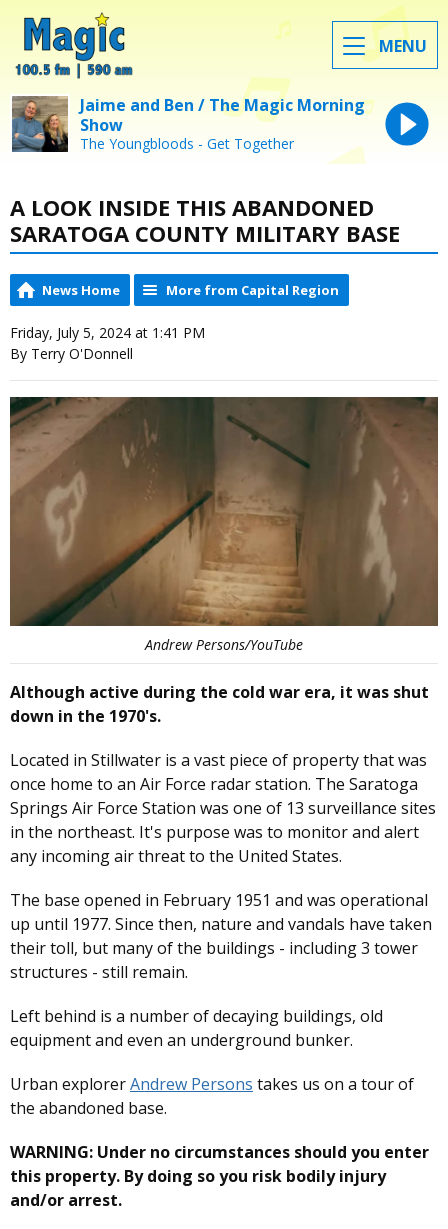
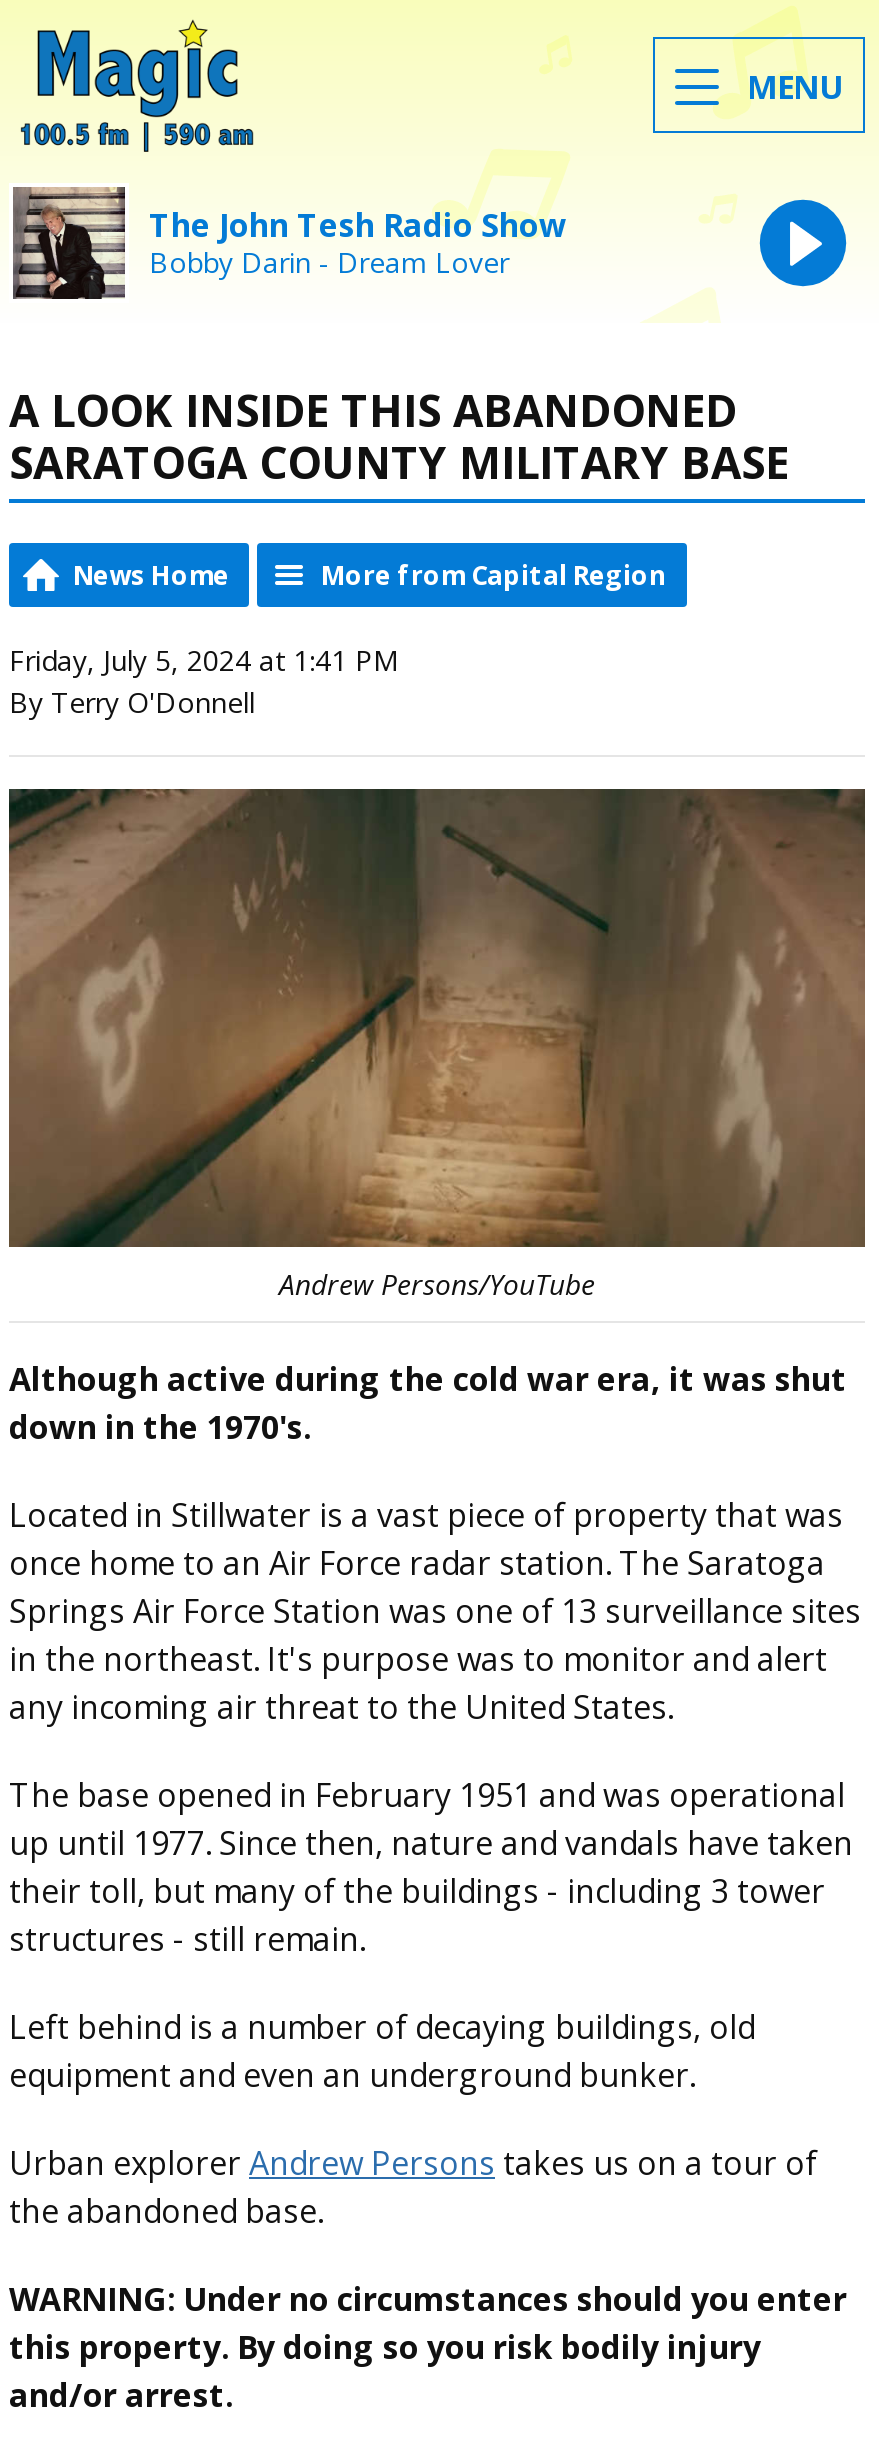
[12,94,365,153] [image] | Jaime and Ben / The Magic Morning | Show | The Youngbloods - Get Together -> [13,187,567,301] [image] | The John Tesh Radio Show | Bobby Darin - Dream Lover

